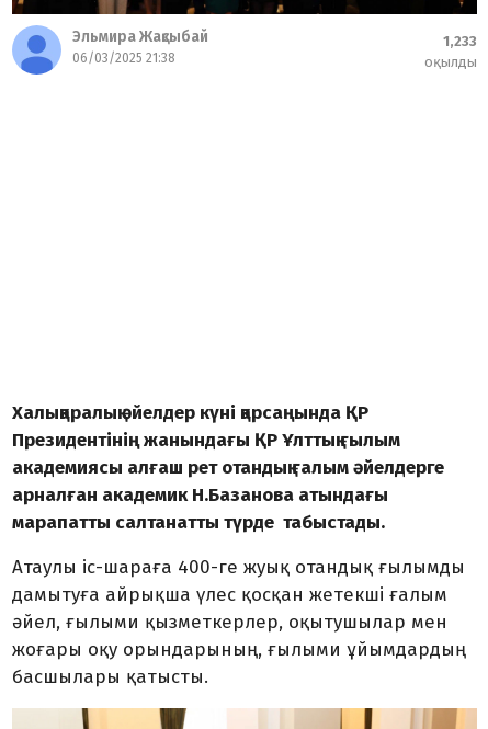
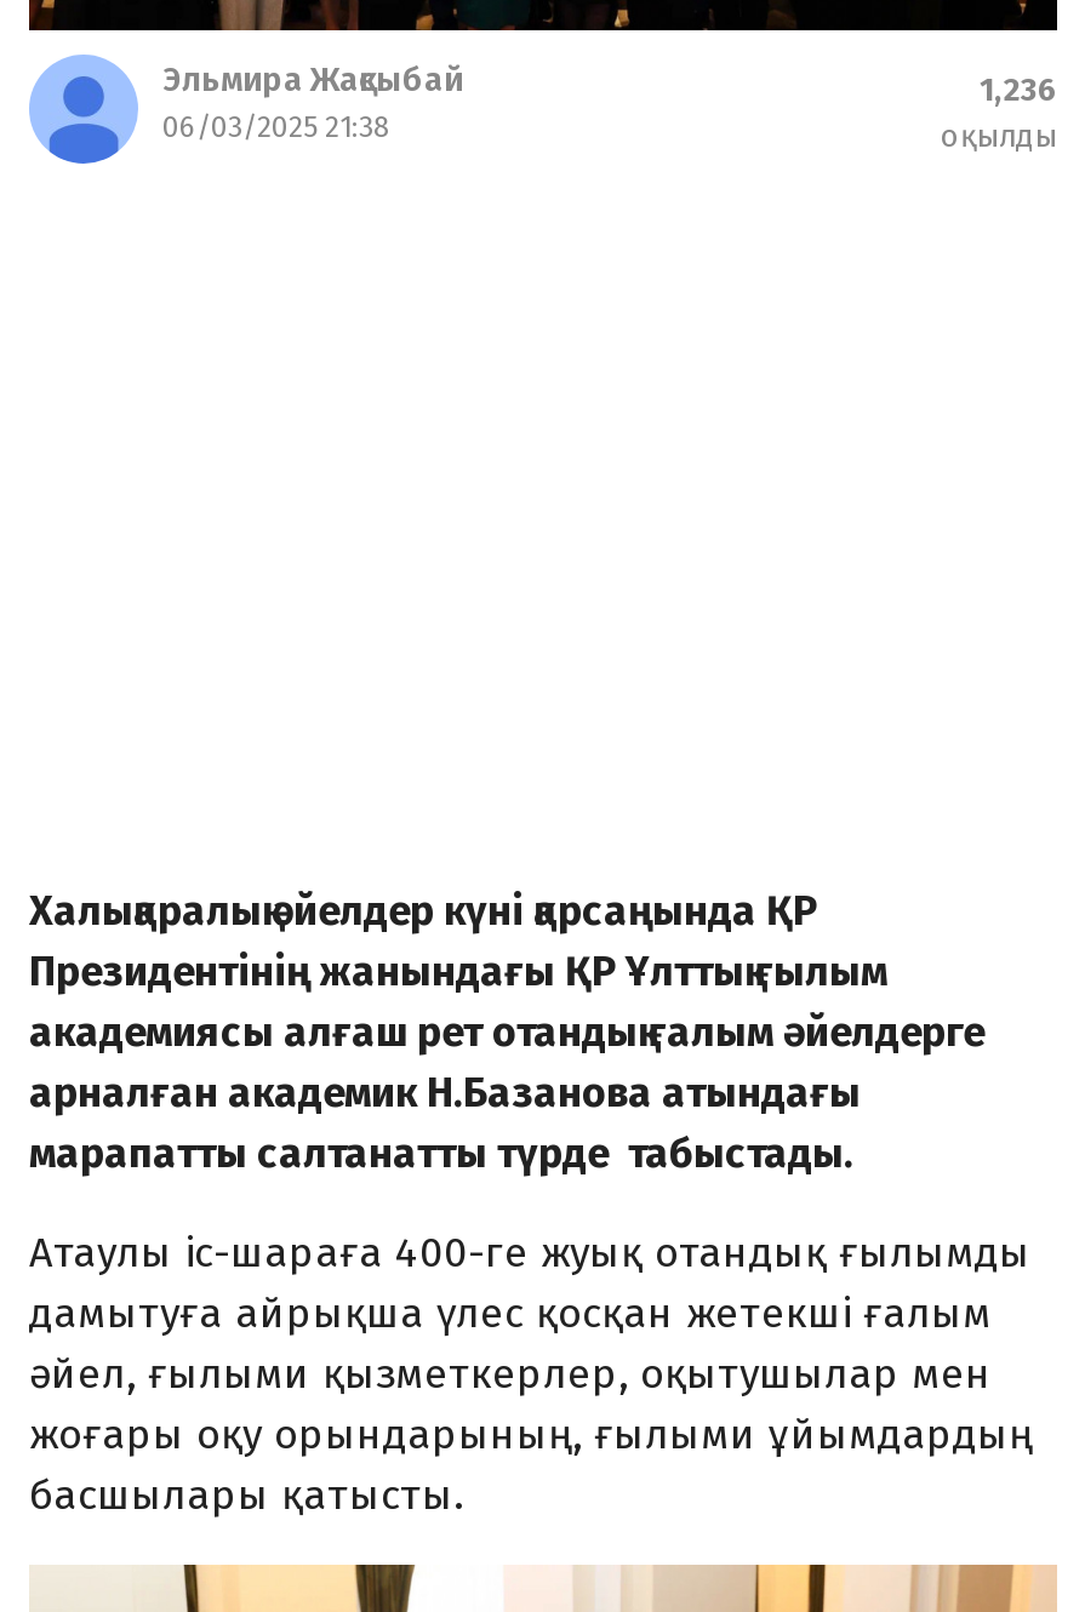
[443,33,477,49] 1,233 -> [980,73,1057,109] 1,236

